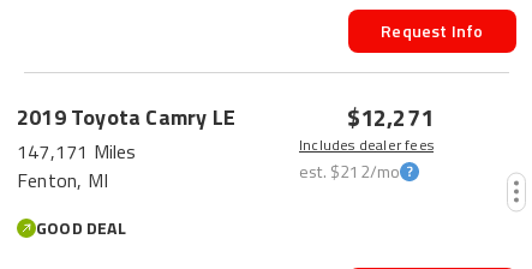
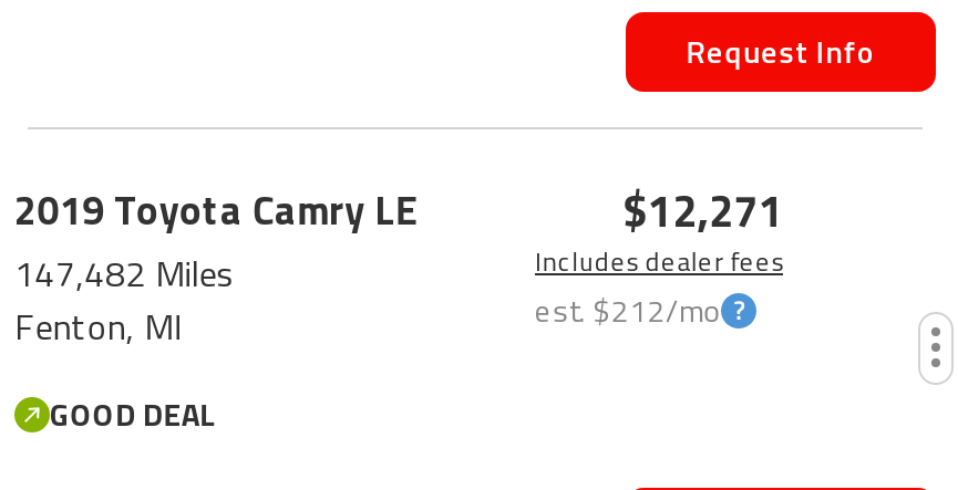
[17,137,136,166] 147,171 Miles -> [14,247,235,300] 147,482 Miles

